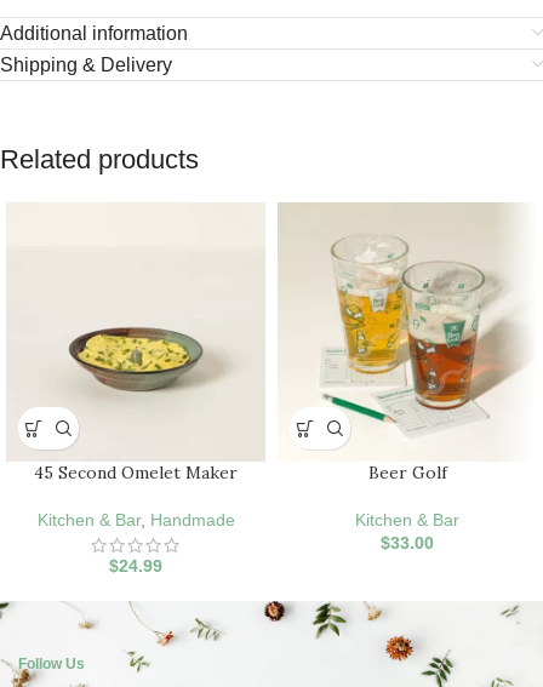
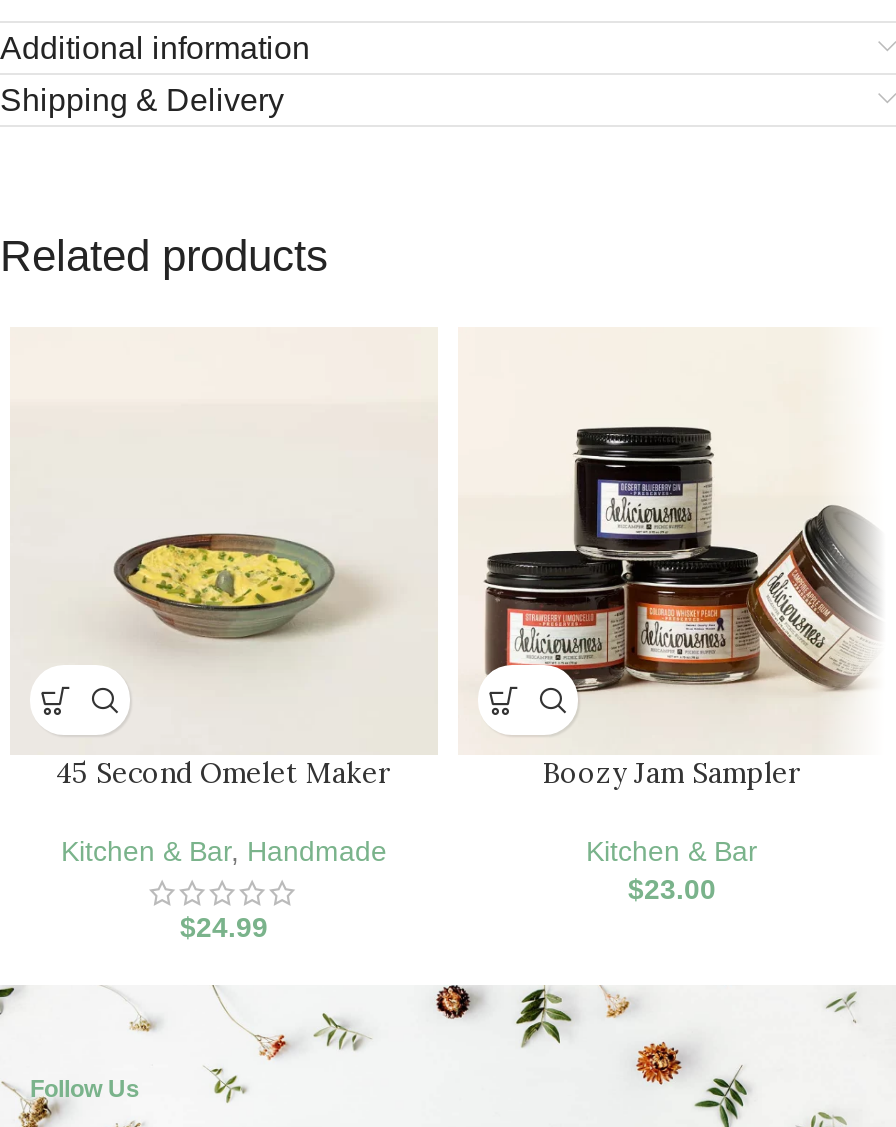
[279,204,531,484] [image] | Beer Golf -> [462,331,876,792] [image] | Boozy Jam Sampler
[381,533,434,553] $33.00 -> [628,874,716,906] $23.00

